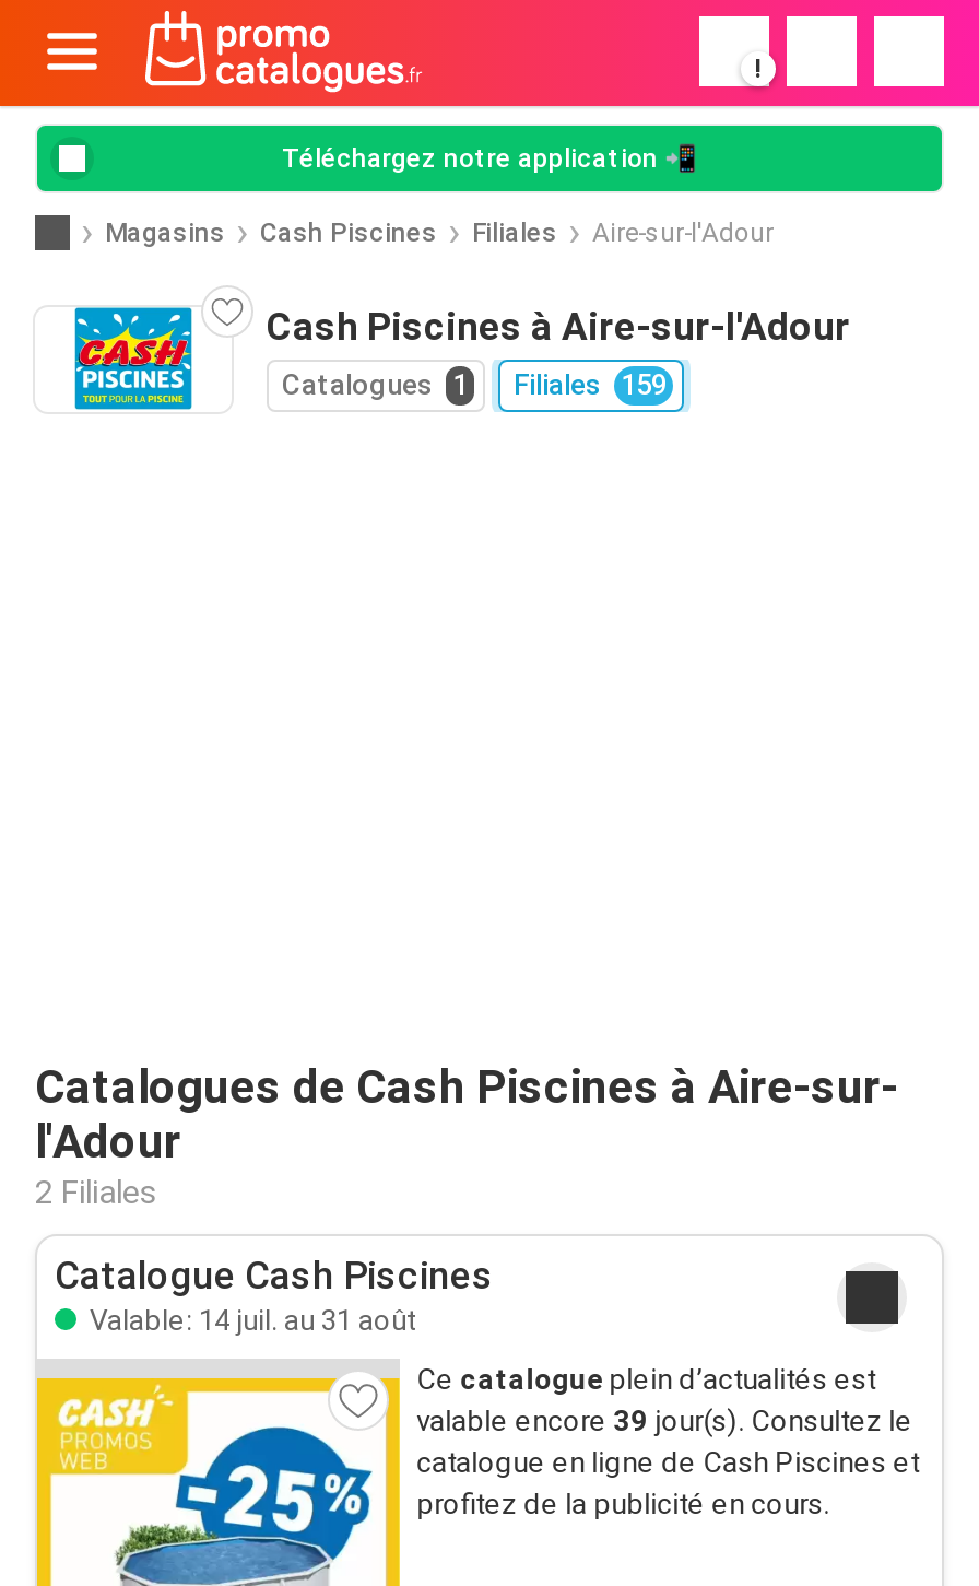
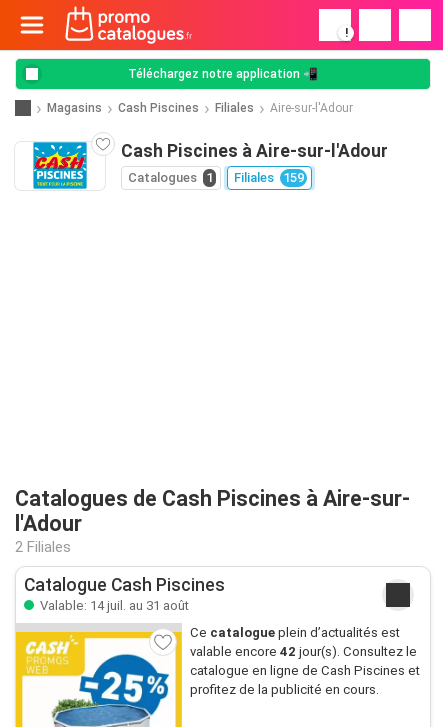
[417,1405,913,1437] valable encore 39 jour(s). Consultez le -> [190,644,417,659] valable encore 42 jour(s). Consultez le

